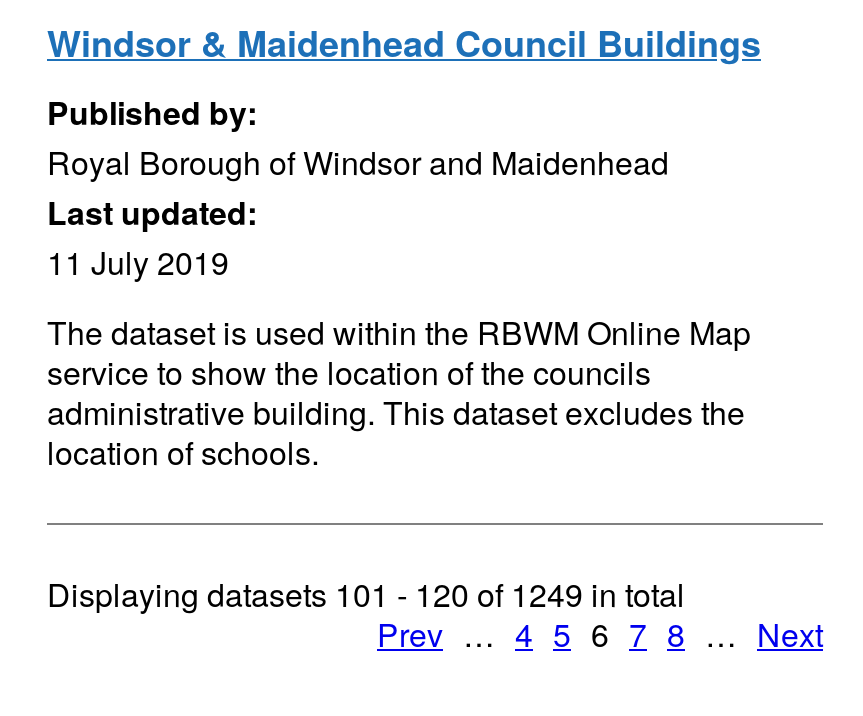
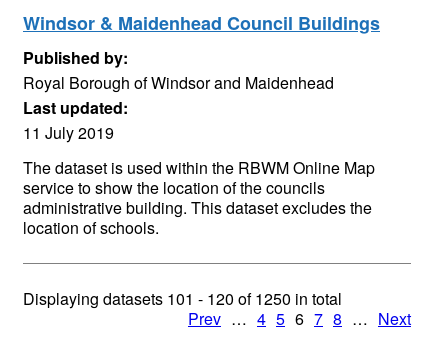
[47,571,685,617] Displaying datasets 101 - 120 of 1249 in total -> [23,287,342,310] Displaying datasets 101 - 120 of 1250 in total

